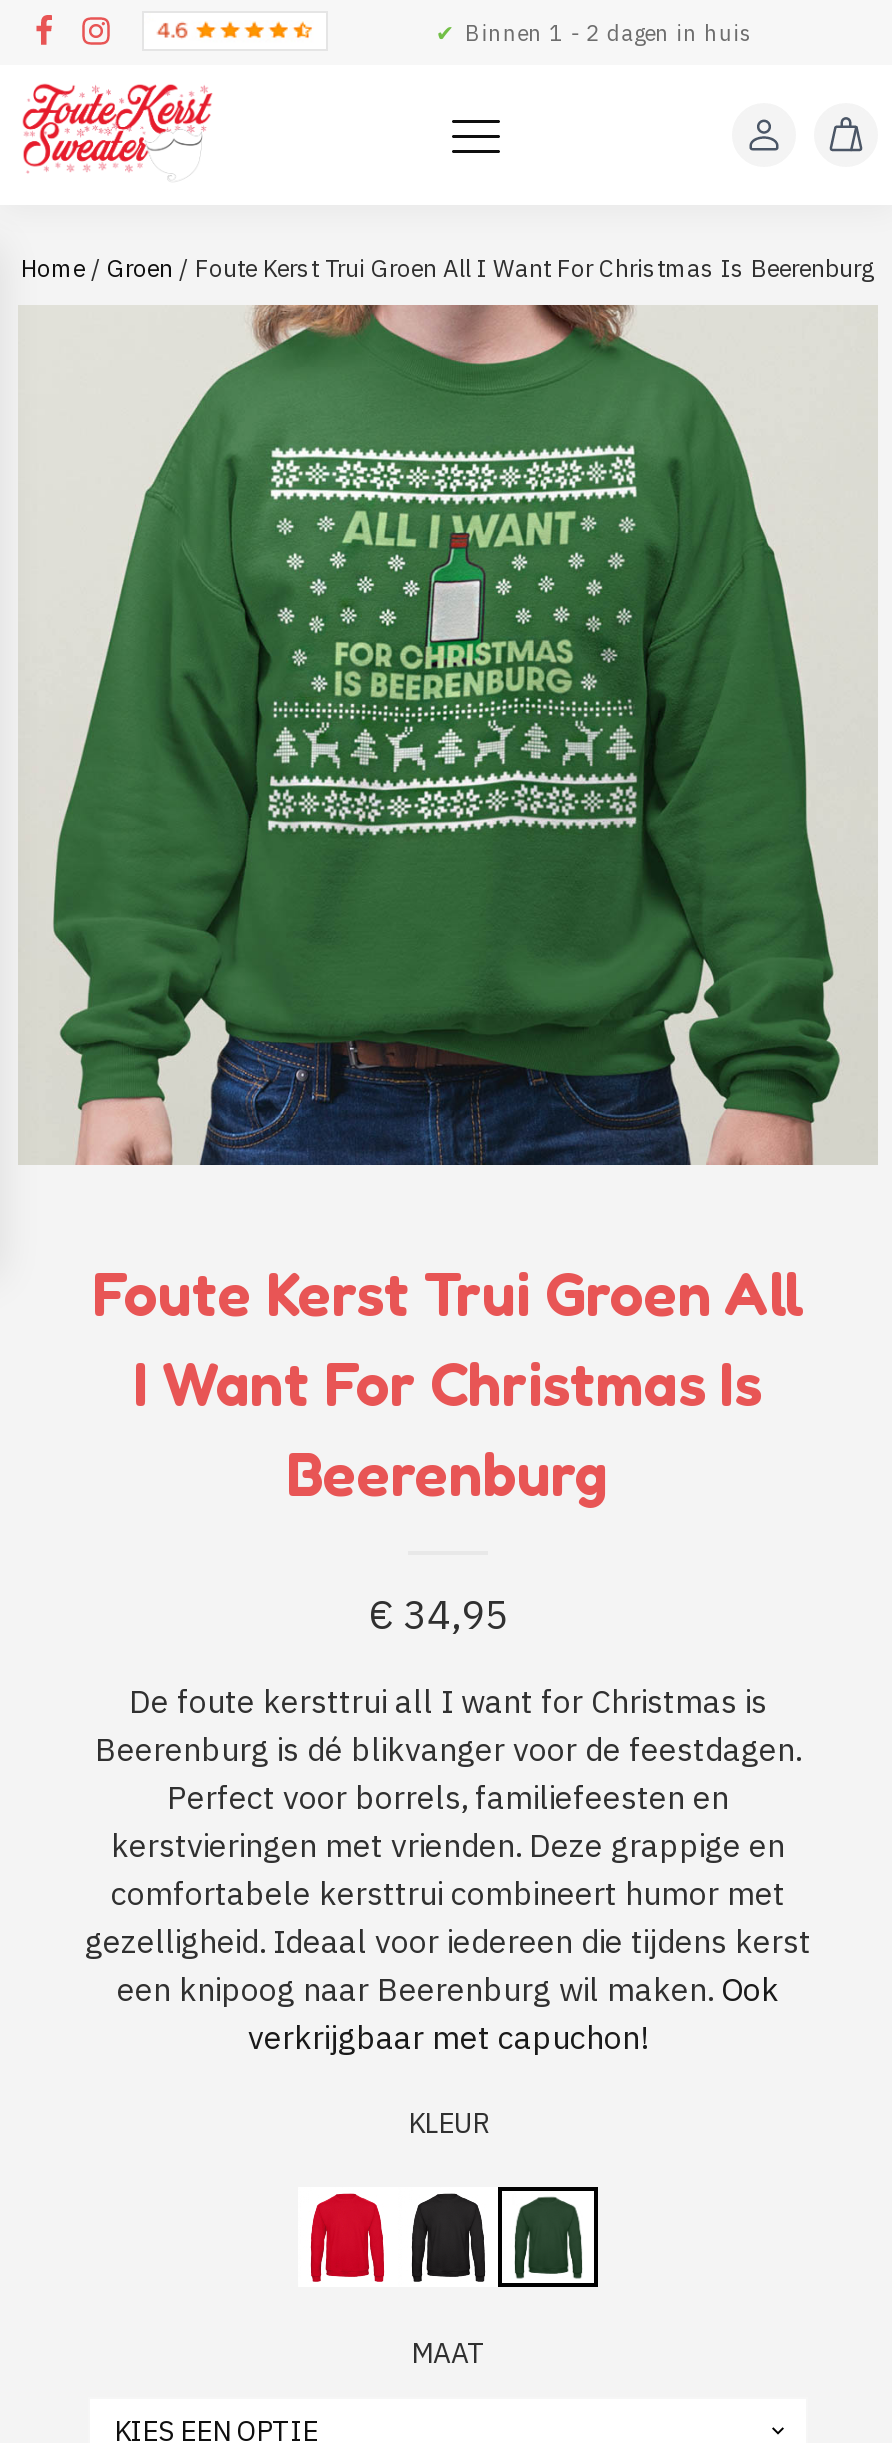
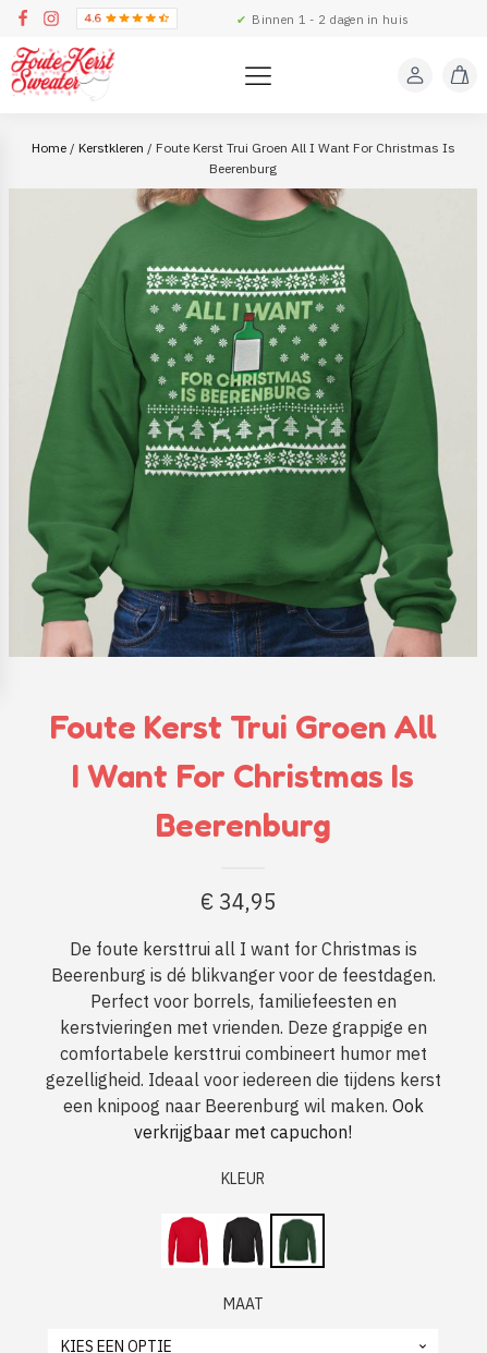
[21,254,875,284] Home / Groen / Foute Kerst Trui Groen All I Want For Christmas Is Beerenburg -> [31,140,455,177] Home / Kerstkleren / Foute Kerst Trui Groen All I Want For Christmas Is | Beerenburg

